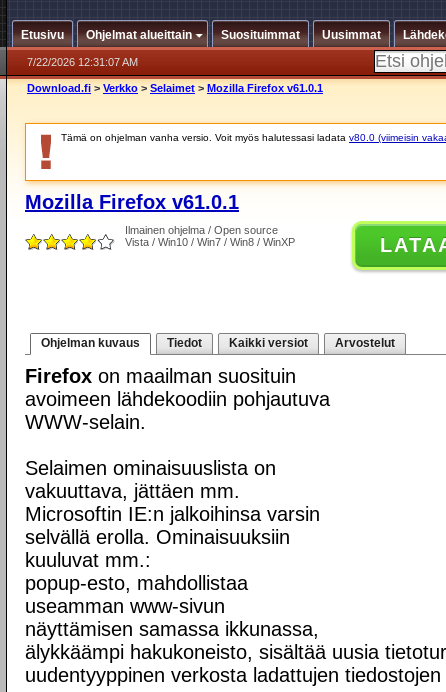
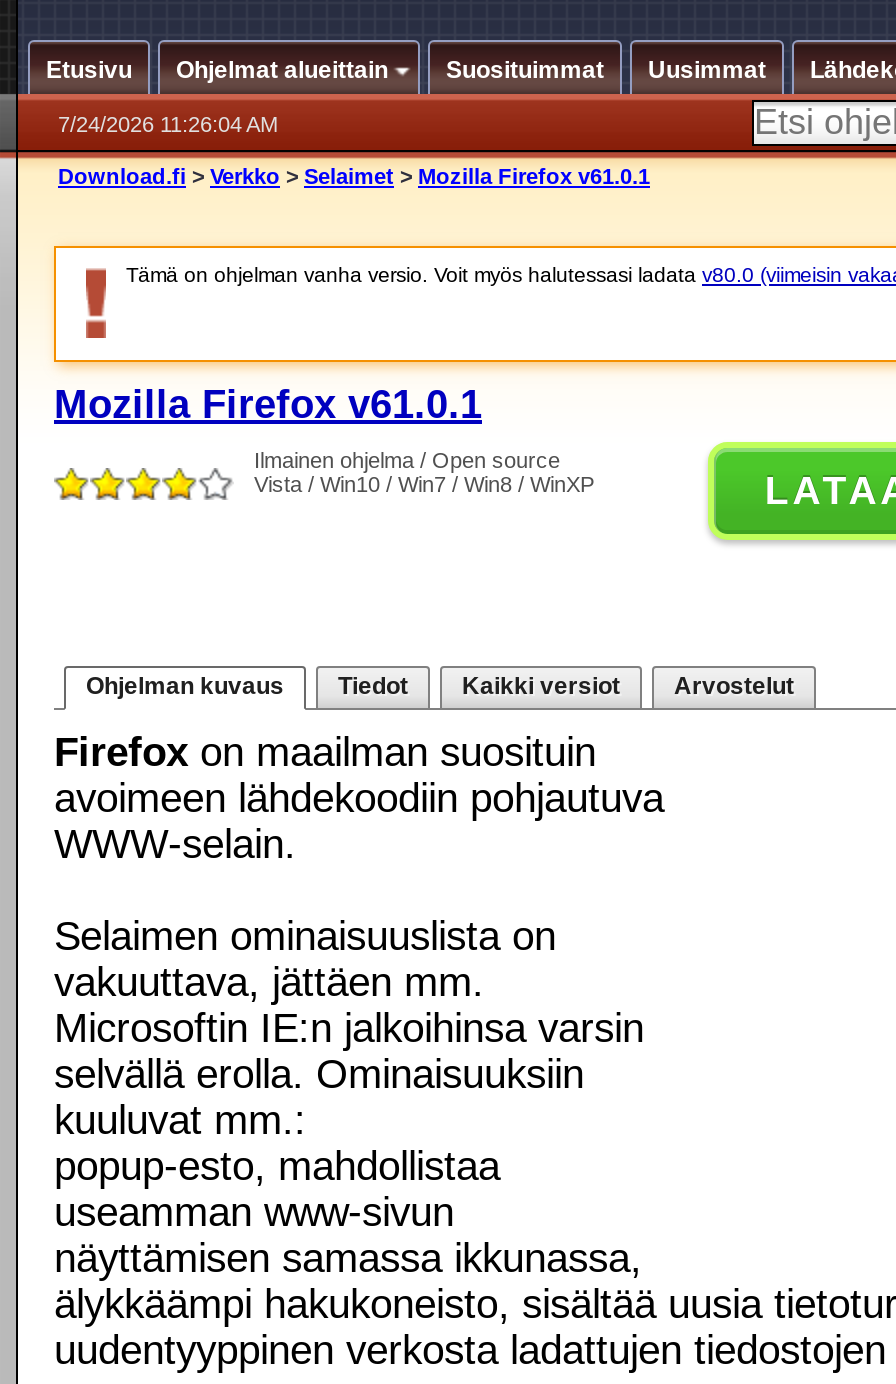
[27,56,138,68] 7/22/2026 12:31:07 AM -> [58,112,278,136] 7/24/2026 11:26:04 AM

